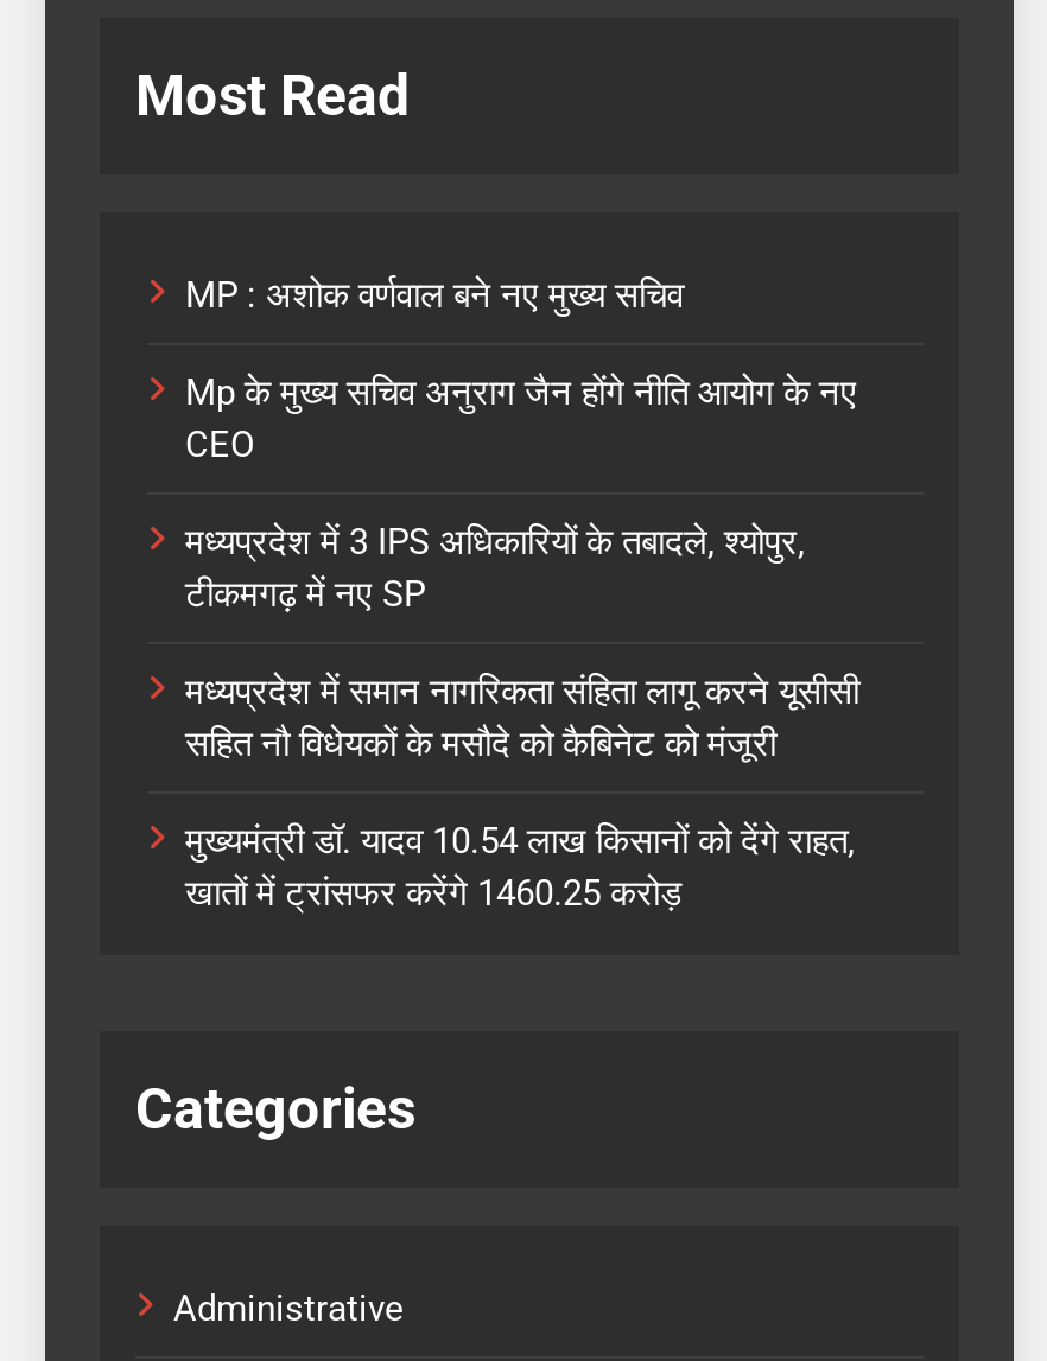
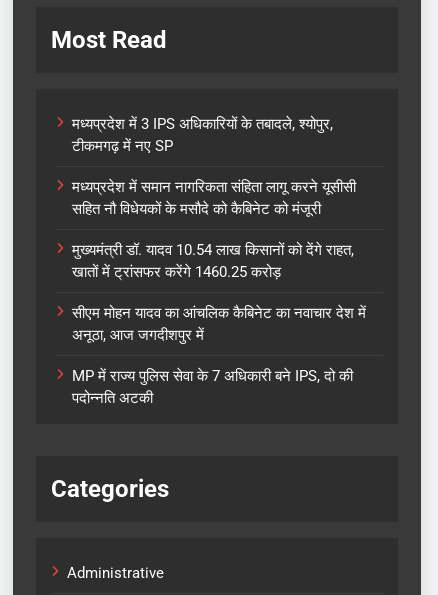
[185,274,857,467] MP : अशोक वर्णवाल बने नए मुख्य सचिव | Mp के मुख्य सचिव अनुराग जैन होंगे नीति आयोग के नए | CEO -> none
moved [185,521,859,915] -> [72,115,356,281]: मध्यप्रदेश में 3 IPS अधिकारियों के तबादले, श्योपुर, | टीकमगढ़ में नए SP | मध्यप्रदेश में समान नागरिकता संहिता लागू करने यूसीसी | सहित नौ विधेयकों के मसौदे को कैबिनेट को मंजूरी | मुख्यमंत्री डॉ. यादव 10.54 लाख किसानों को देंगे राहत, | खातों में ट्रांसफर करेंगे 1460.25 करोड़
none -> [72,304,366,407] सीएम मोहन यादव का आंचलिक कैबिनेट का नवाचार देश में | अनूठा, आज जगदीशपुर में | MP में राज्य पुलिस सेवा के 7 अधिकारी बने IPS, दो की | पदोन्नति अटकी

